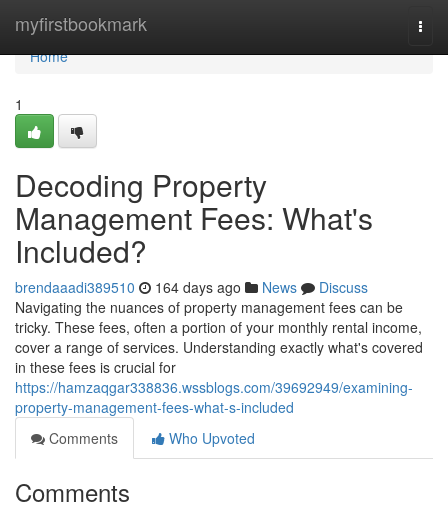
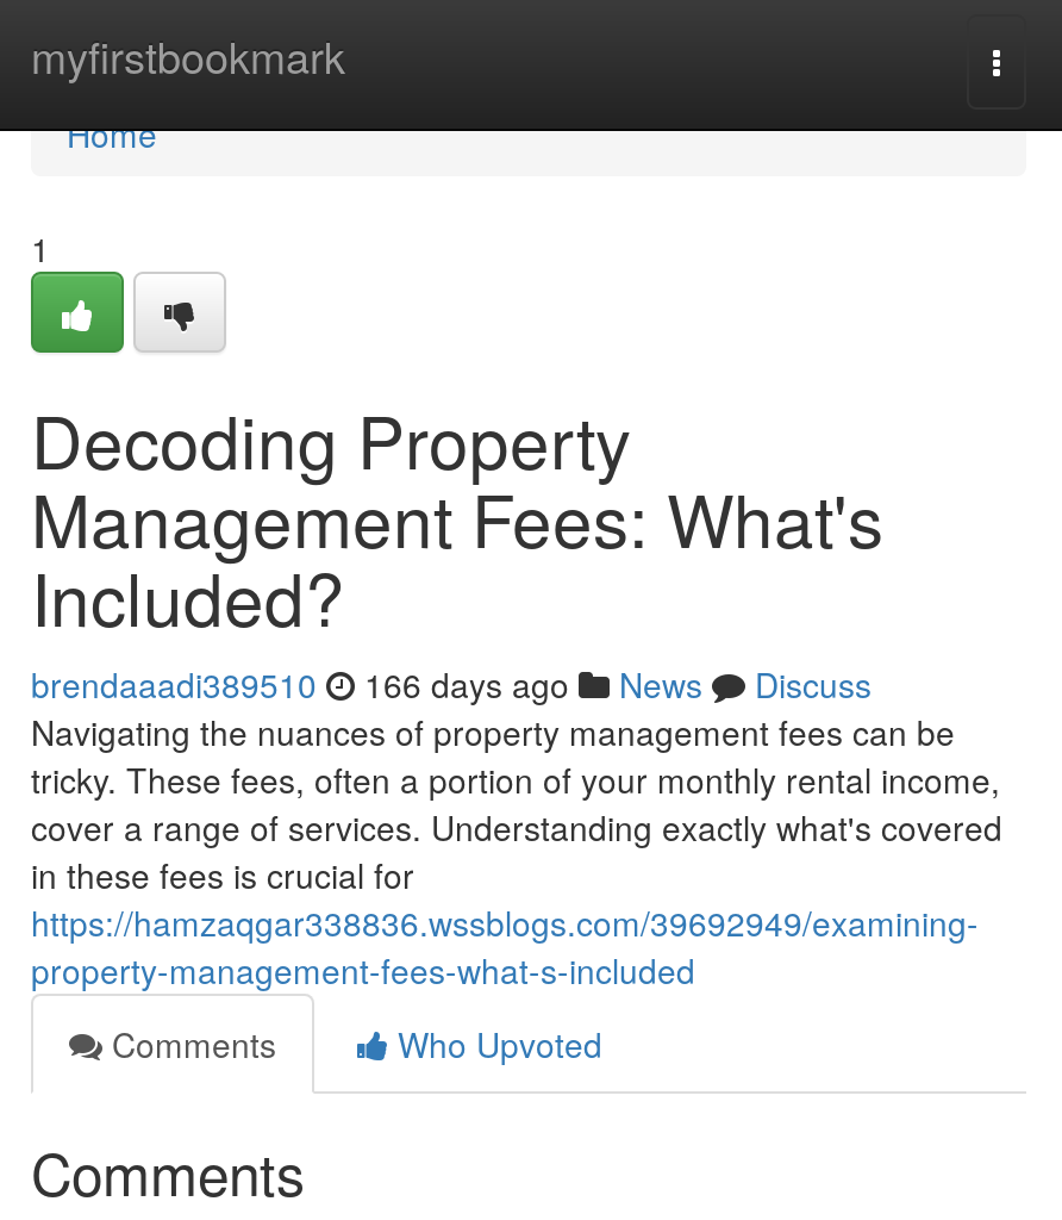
[15,277,368,297] brendaaadi389510 164 days ago News Discuss -> [31,660,872,708] brendaaadi389510 166 days ago News Discuss

